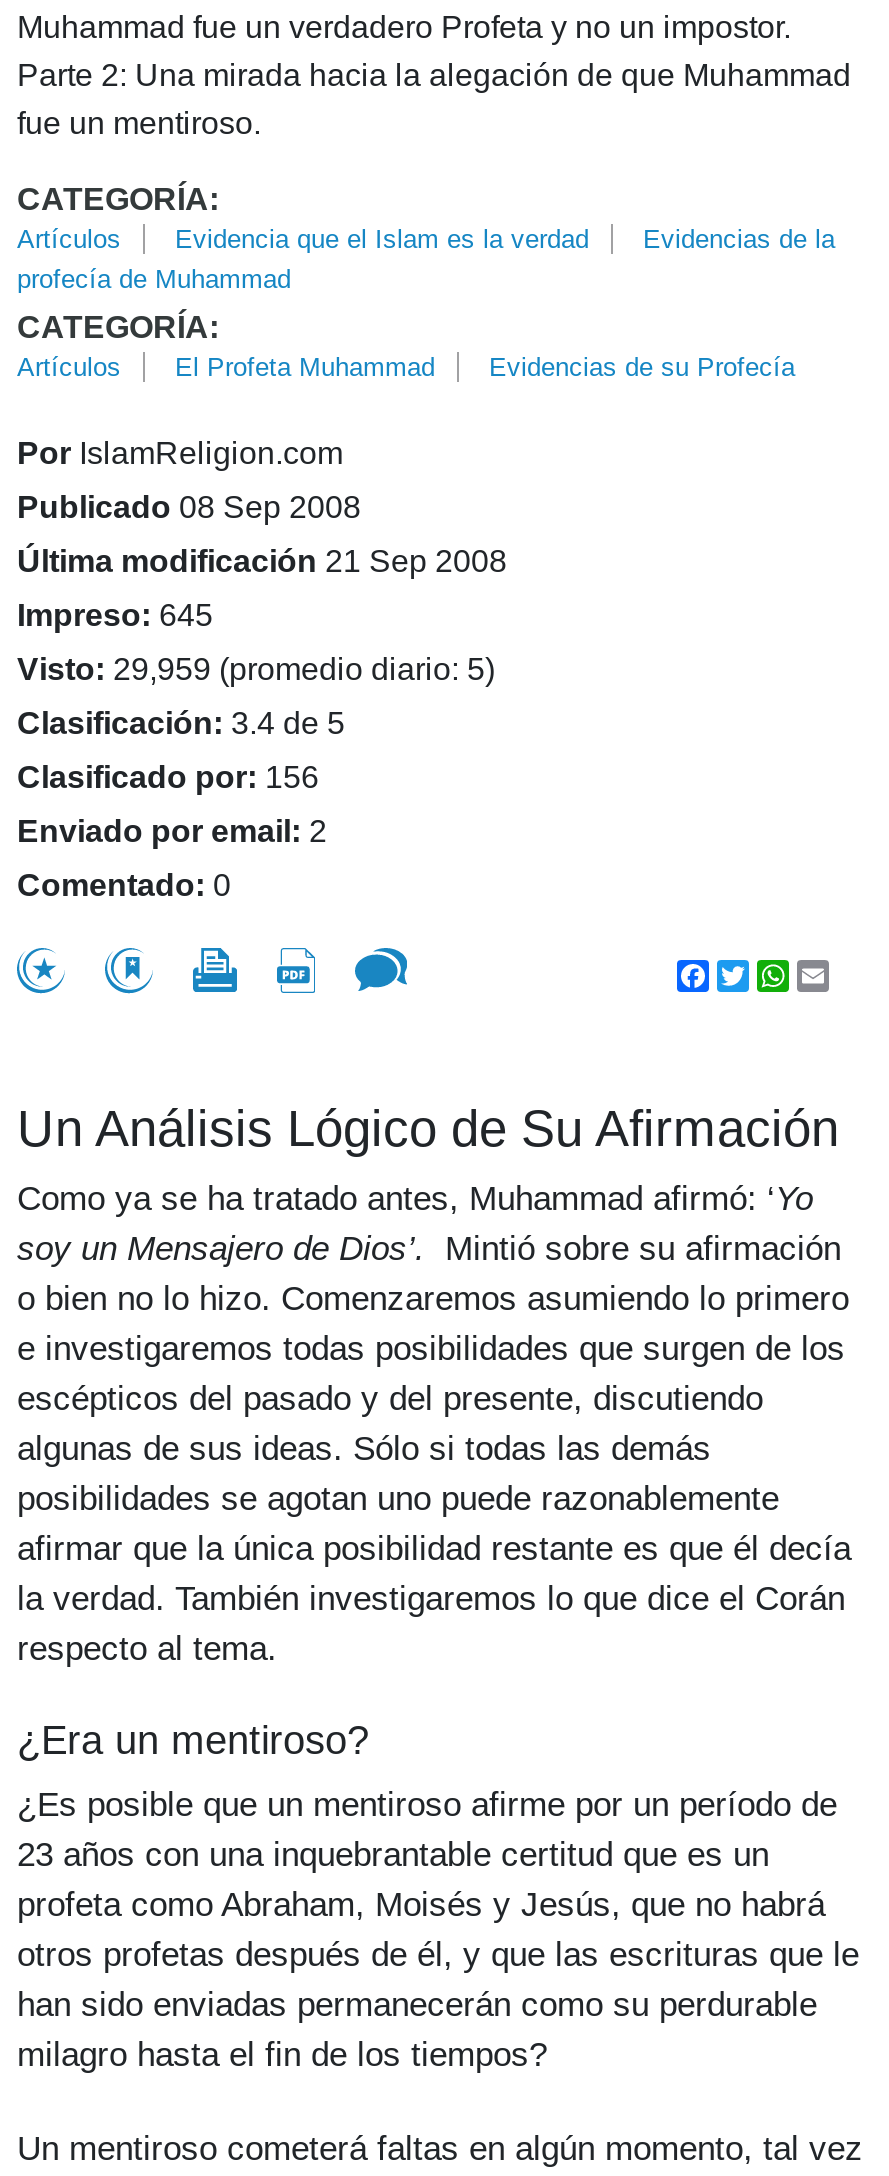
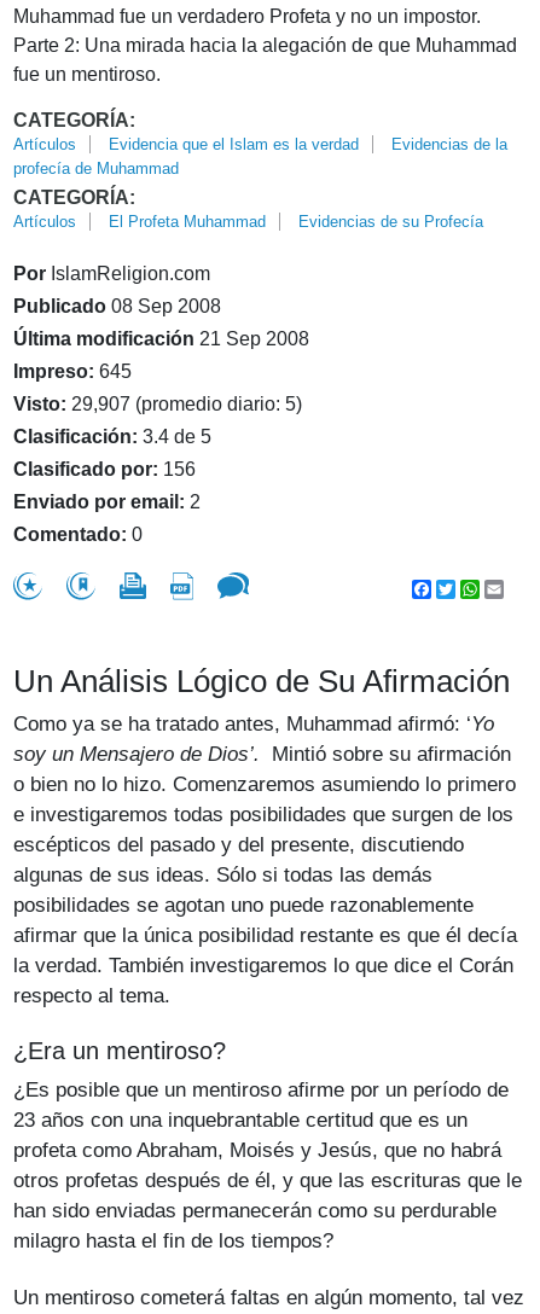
[17,652,495,686] Visto: 29,959 (promedio diario: 5) -> [13,394,302,414] Visto: 29,907 (promedio diario: 5)

